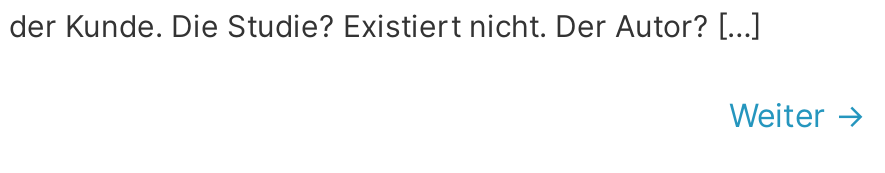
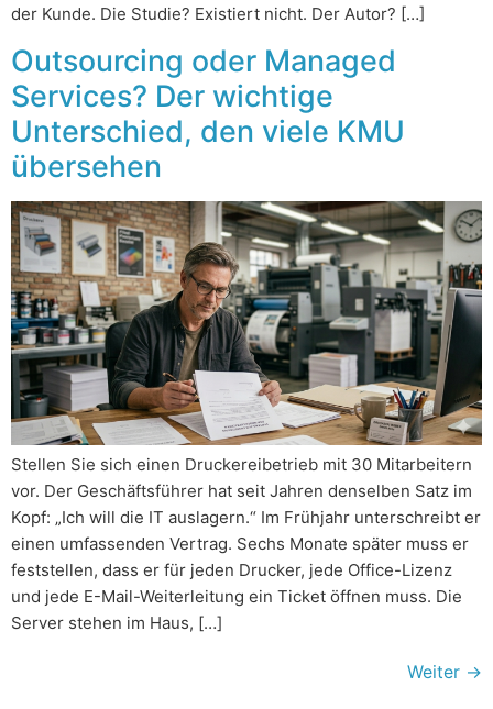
none -> [10,200,483,633] [image] | Stellen Sie sich einen Druckereibetrieb mit 30 Mitarbeitern | vor. Der Geschäftsführer hat seit Jahren denselben Satz im | Kopf: „Ich will die IT auslagern.“ Im Frühjahr unterschreibt er | einen umfassenden Vertrag. Sechs Monate später muss er | feststellen, dass er für jeden Drucker, jede Office-Lizenz | und jede E-Mail-Weiterleitung ein Ticket öffnen muss. Die | Server stehen im Haus, […]
none -> [11,43,405,184] Outsourcing oder Managed | Services? Der wichtige | Unterschied, den viele KMU | übersehen

